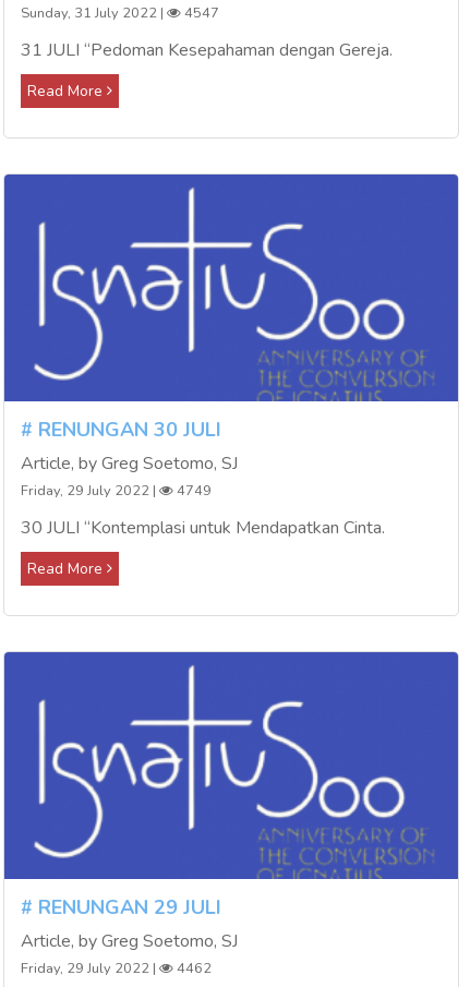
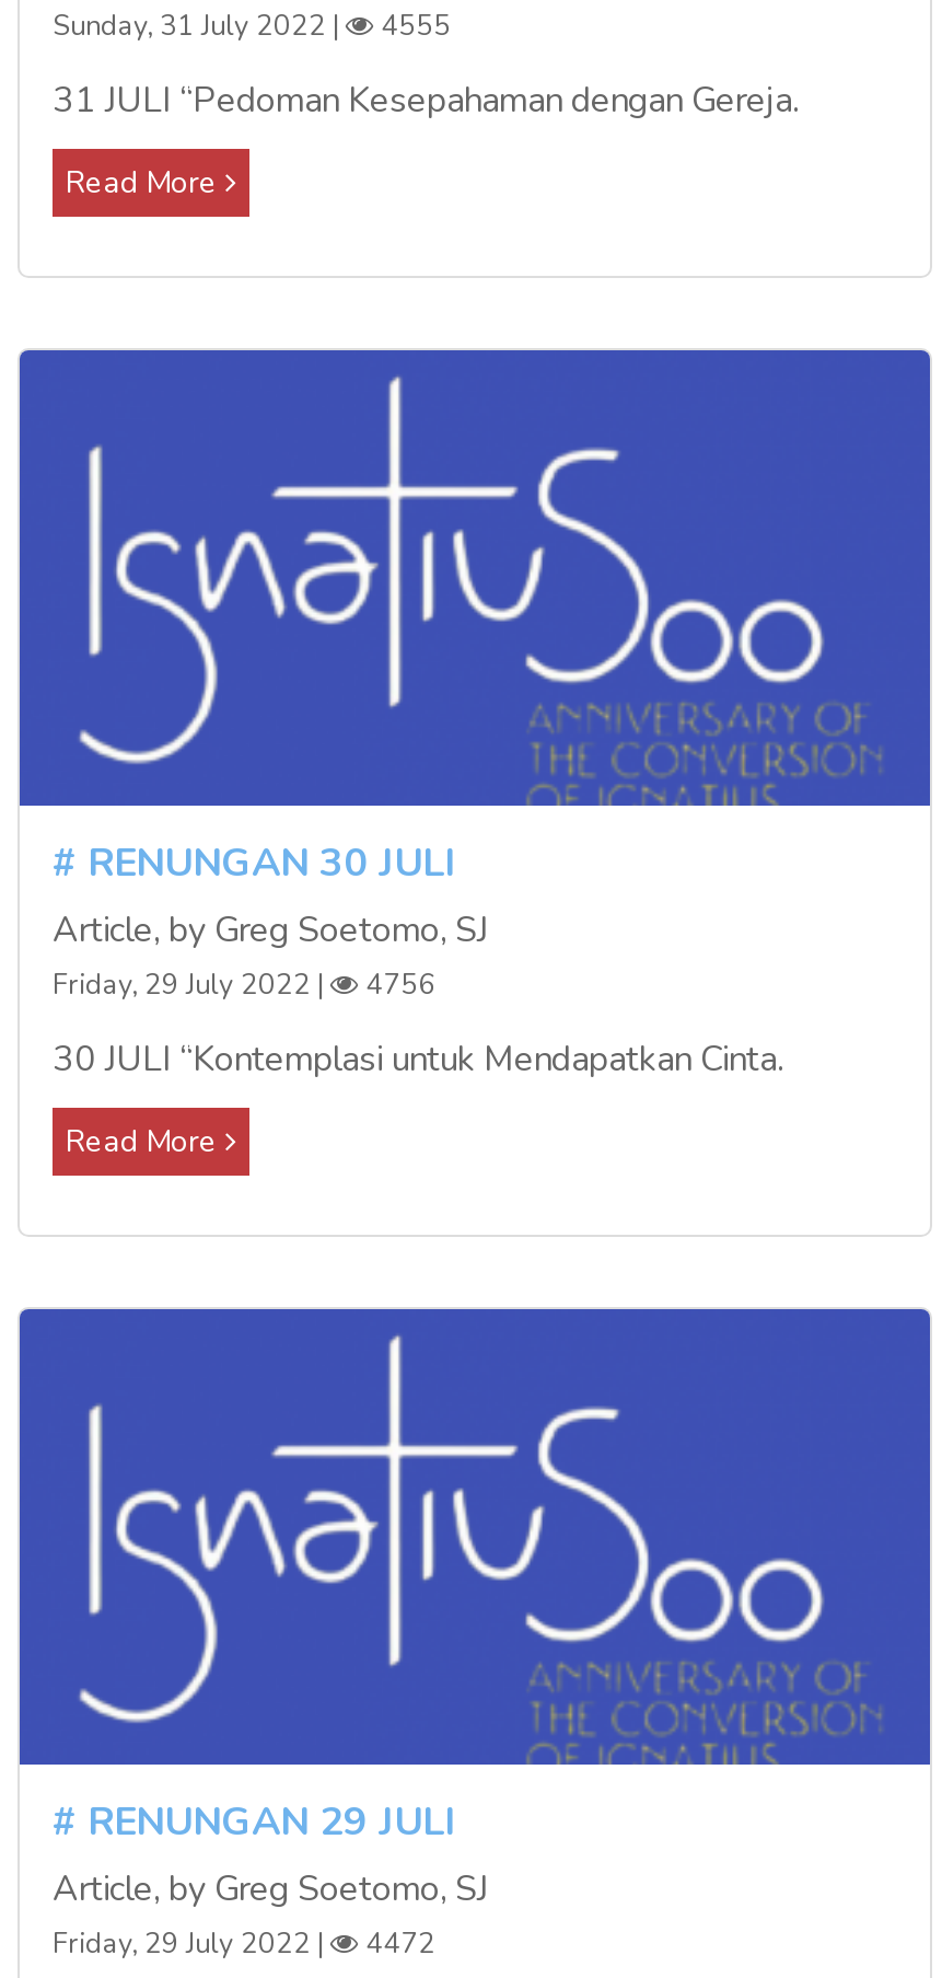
[181,3,219,23] 4547 -> [374,7,451,46] 4555
[173,481,212,501] 4749 -> [359,965,435,1005] 4756
[173,959,212,978] 4462 -> [359,1924,435,1964] 4472

